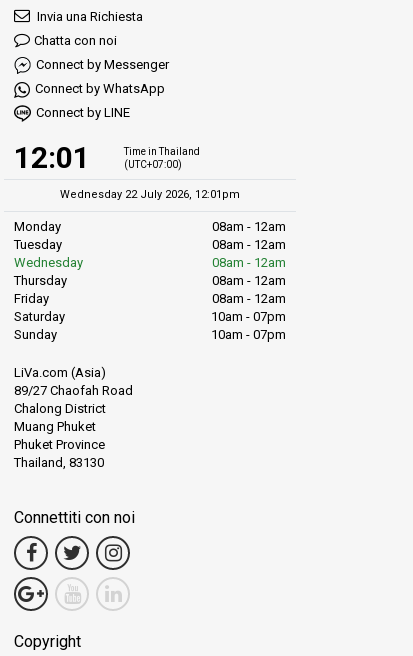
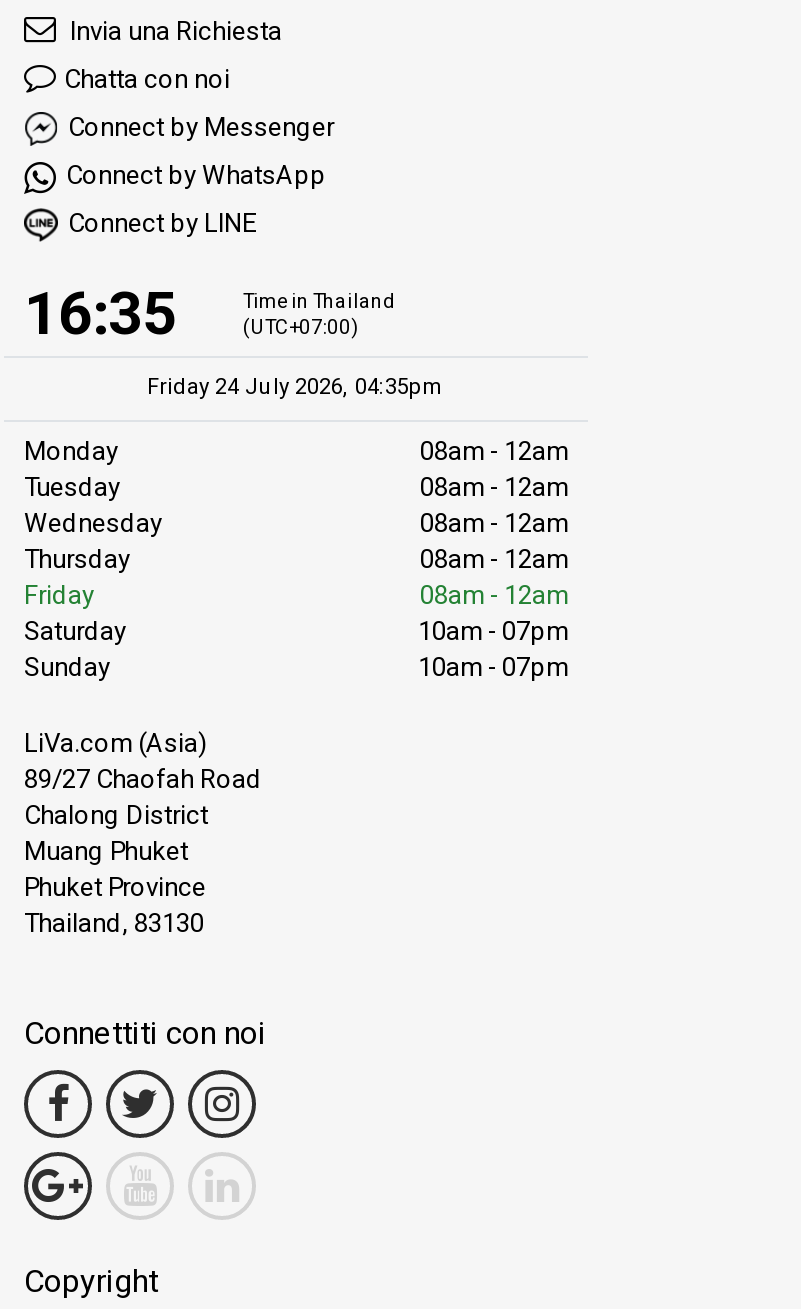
[14,140,90,175] 12:01 -> [24,279,176,349] 16:35
[60,188,240,201] Wednesday 22 July 2026, 12:01pm -> [147,374,445,400] Friday 24 July 2026, 04:35pm

